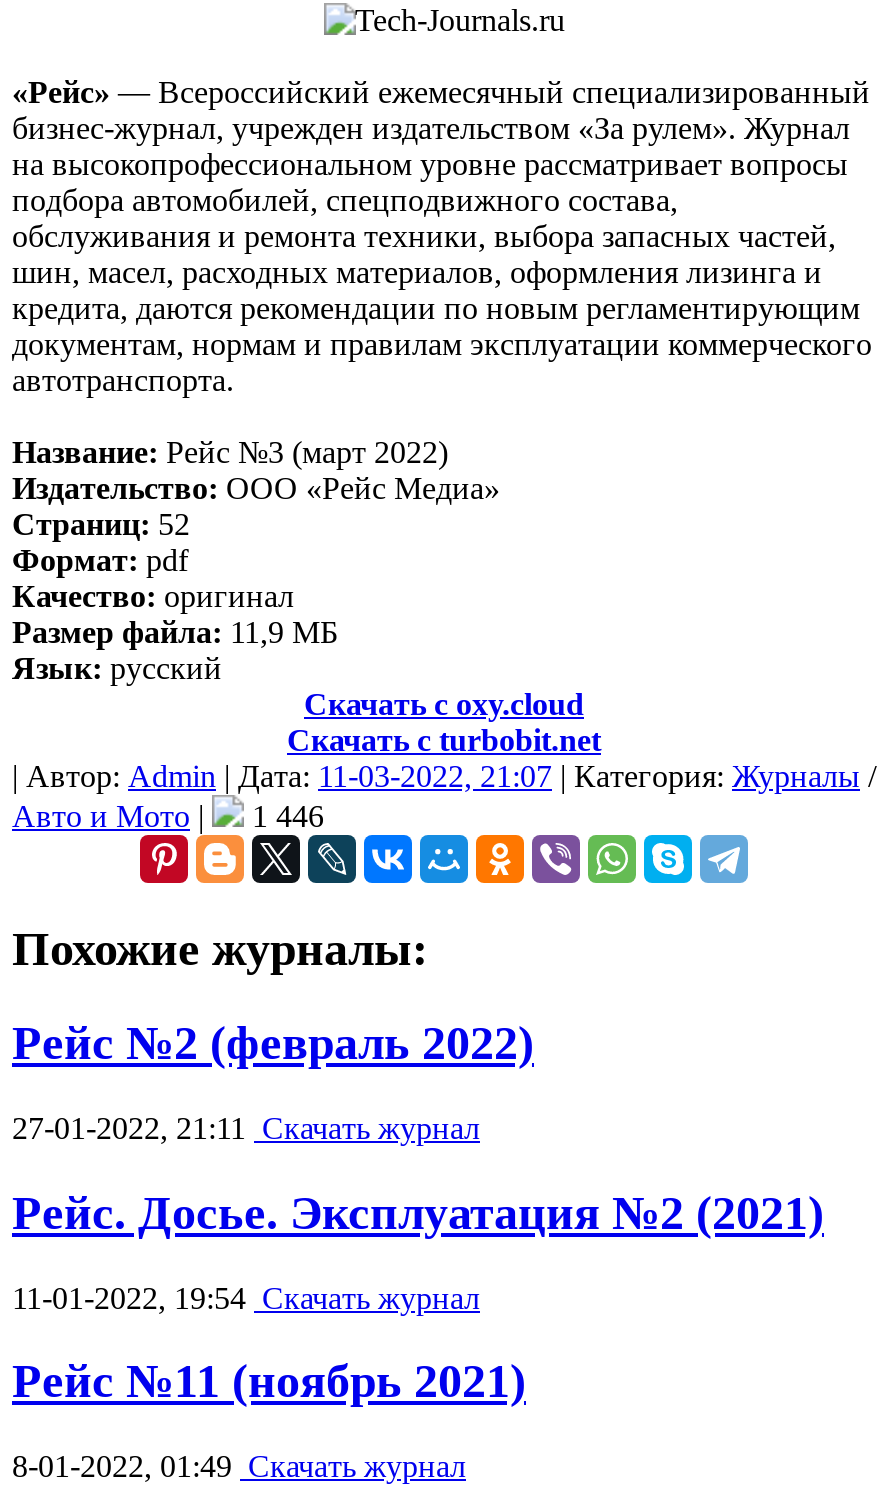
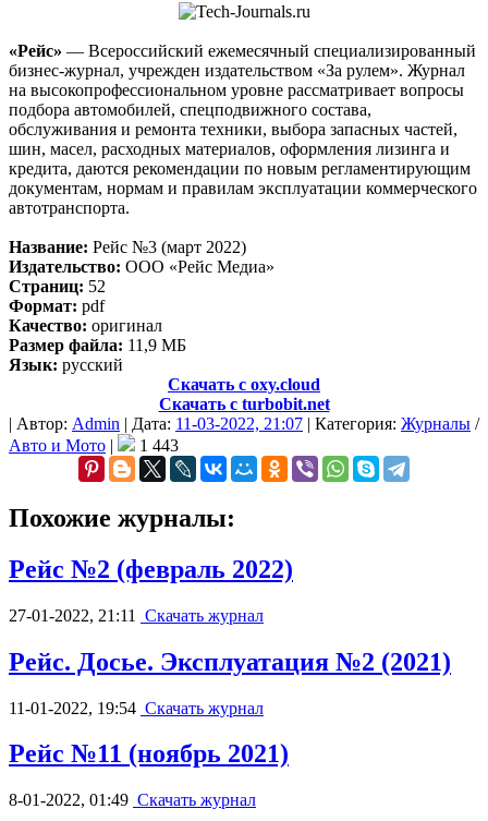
[244,799,324,833] 1 446 -> [135,436,179,455] 1 443

